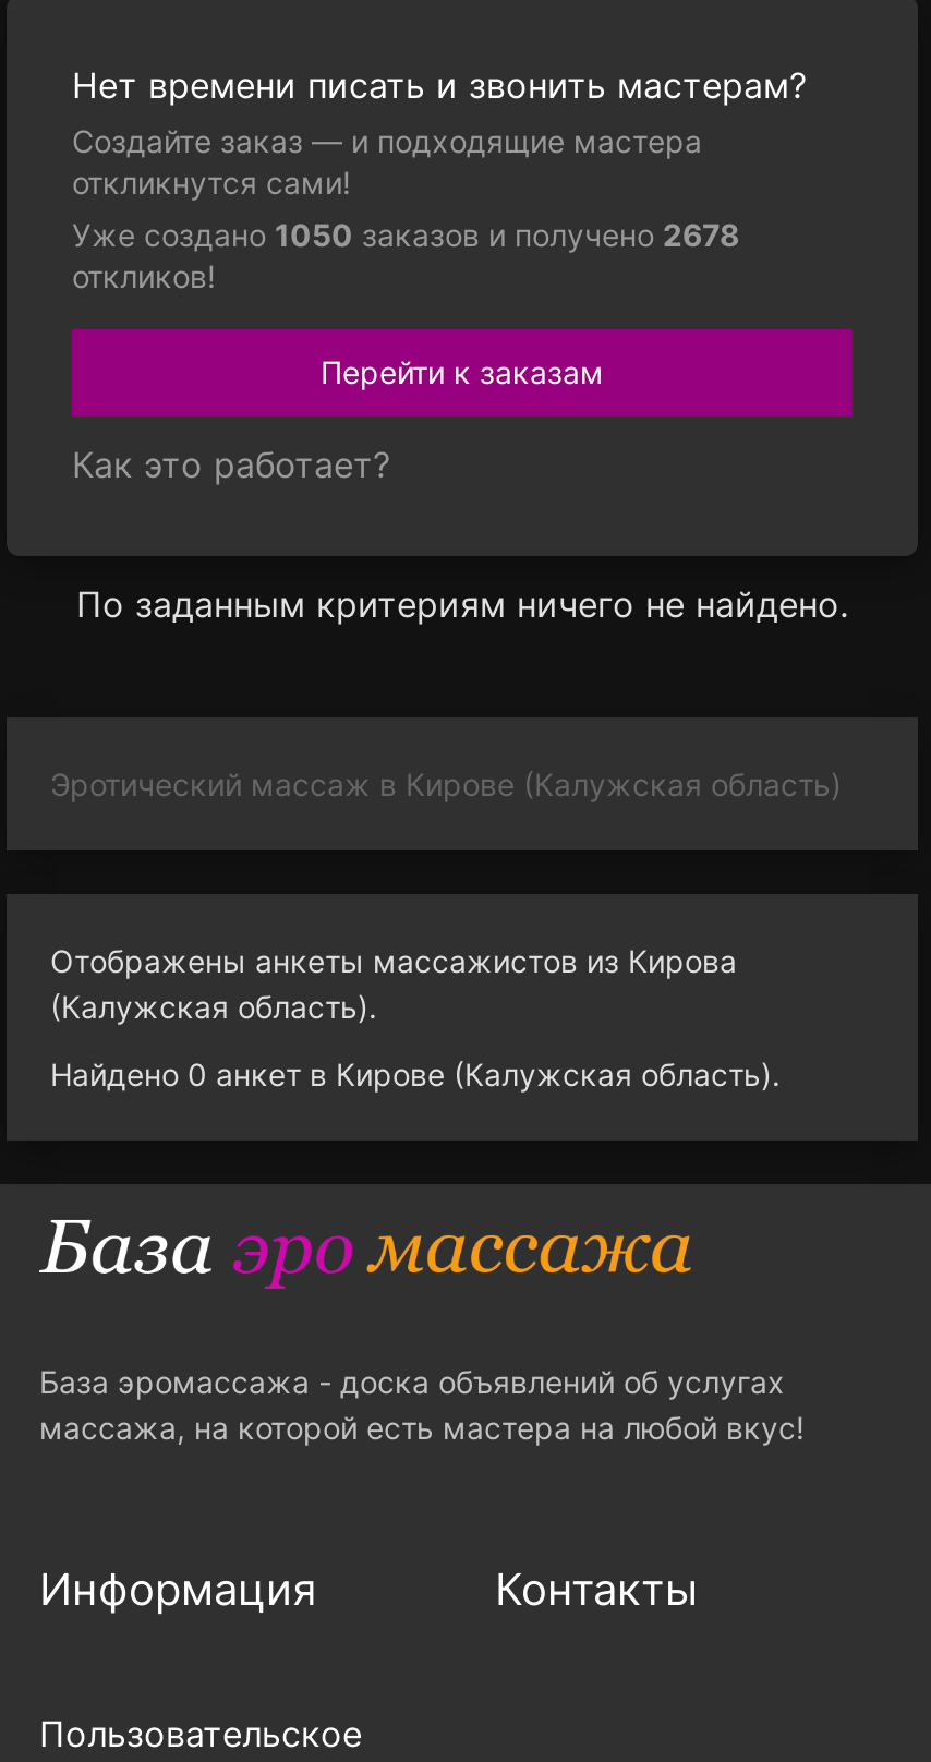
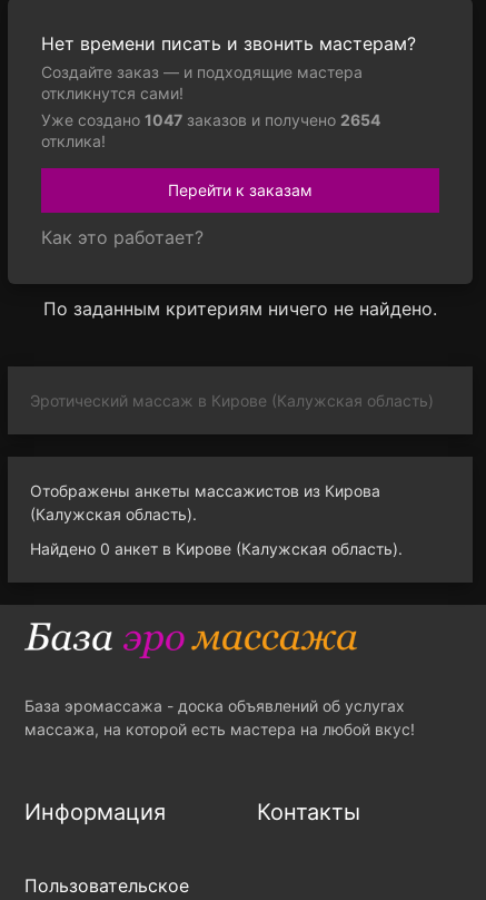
[72,216,739,294] Уже создано 1050 заказов и получено 2678 | откликов! -> [41,110,380,150] Уже создано 1047 заказов и получено 2654 | отклика!

